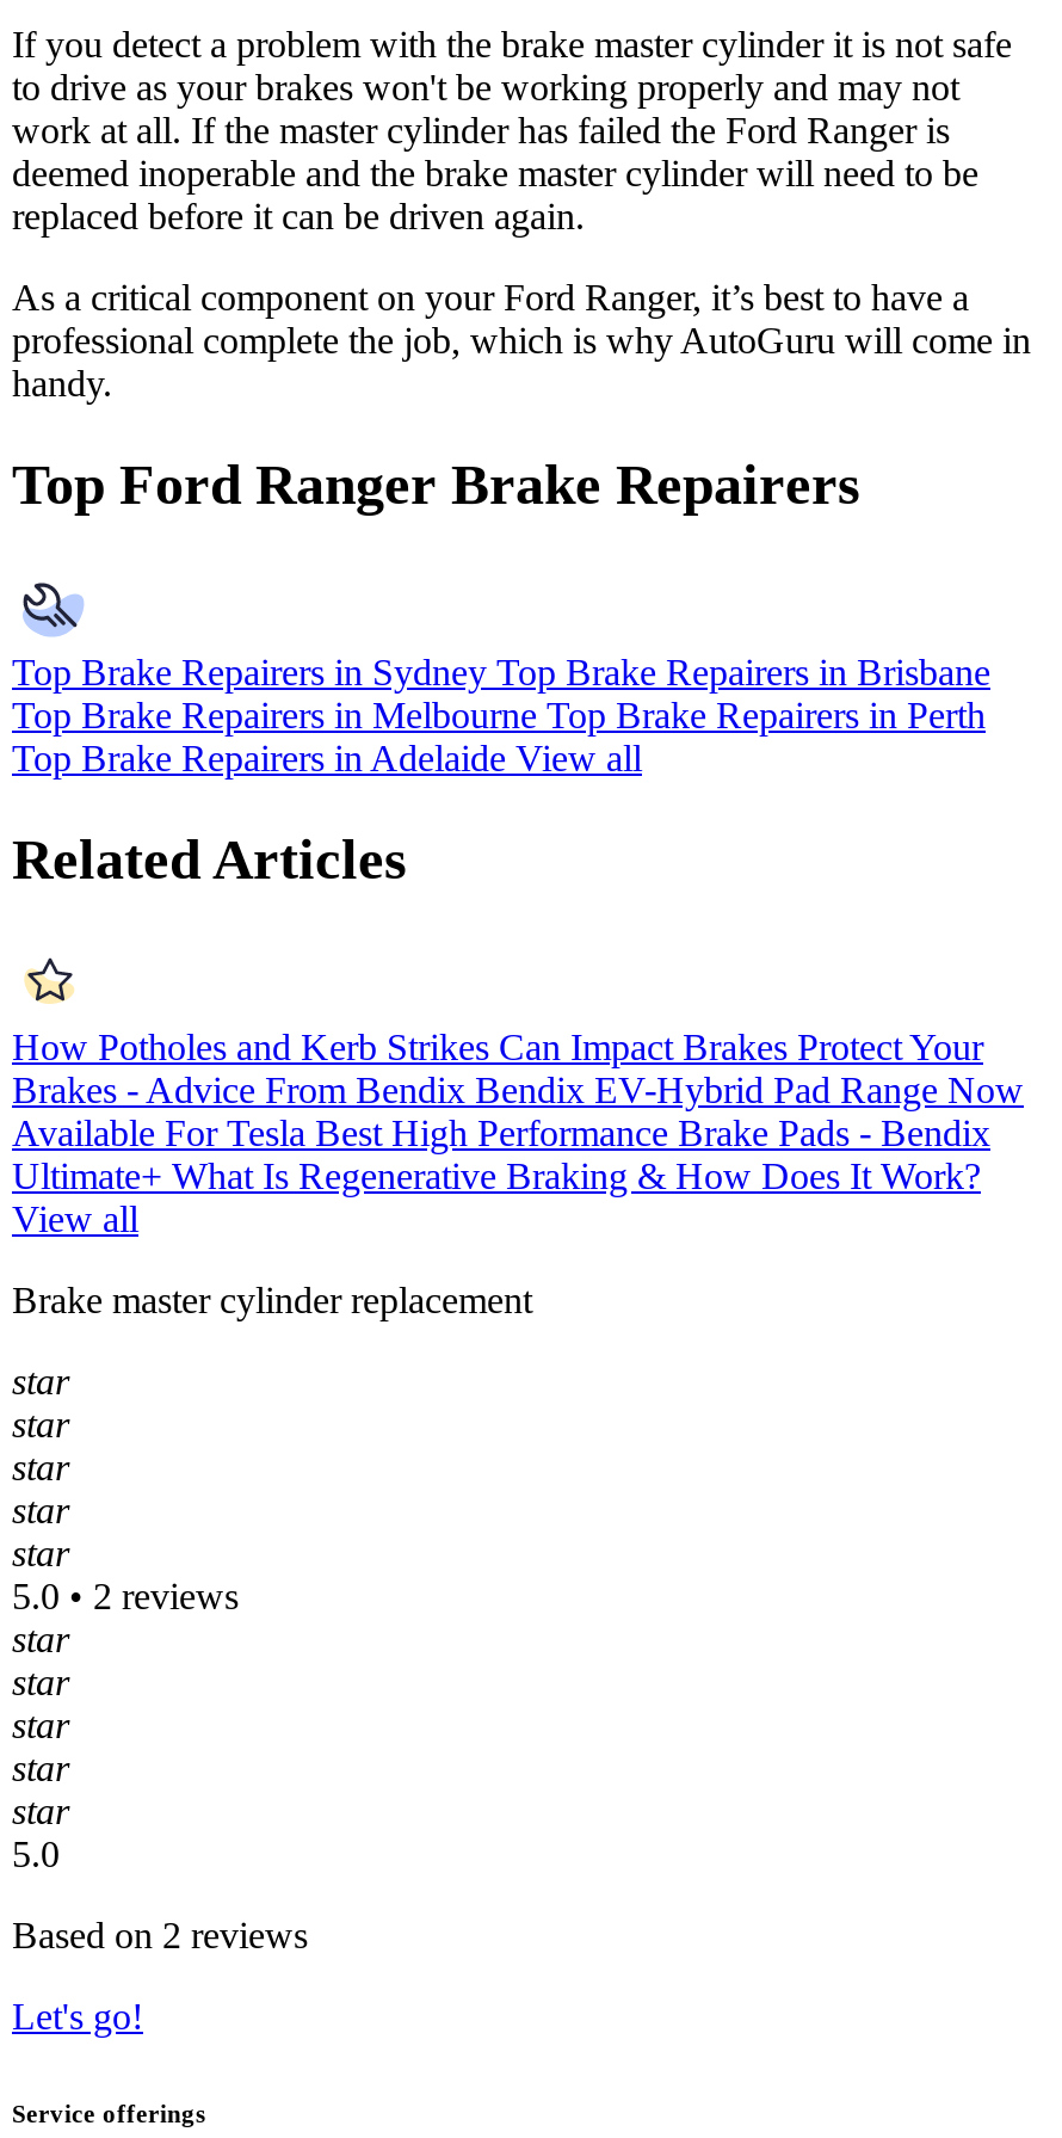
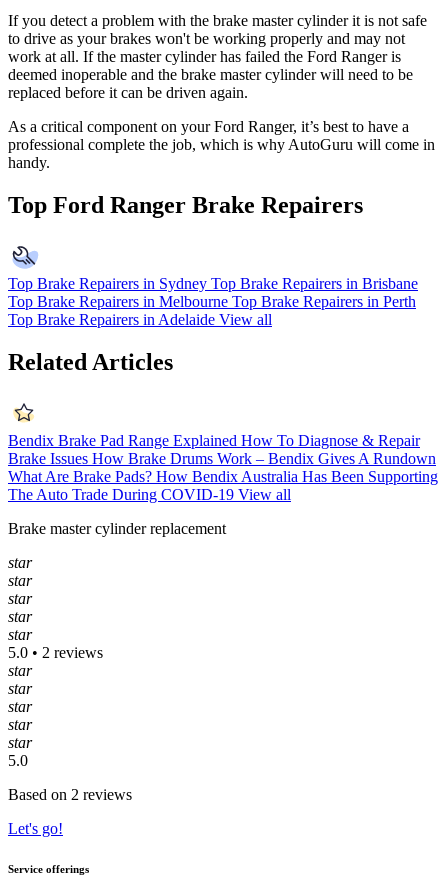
[12,1026,1024,1239] How Potholes and Kerb Strikes Can Impact Brakes Protect Your | Brakes - Advice From Bendix Bendix EV-Hybrid Pad Range Now | Available For Tesla Best High Performance Brake Pads - Bendix | Ultimate+ What Is Regenerative Braking & How Does It Work? | View all -> [8,432,438,503] Bendix Brake Pad Range Explained How To Diagnose & Repair | Brake Issues How Brake Drums Work – Bendix Gives A Rundown | What Are Brake Pads? How Bendix Australia Has Been Supporting | The Auto Trade During COVID-19 View all

